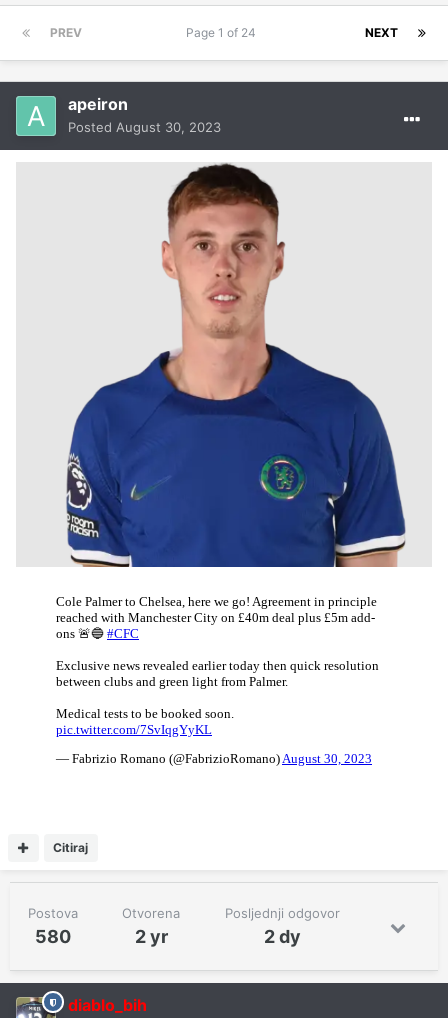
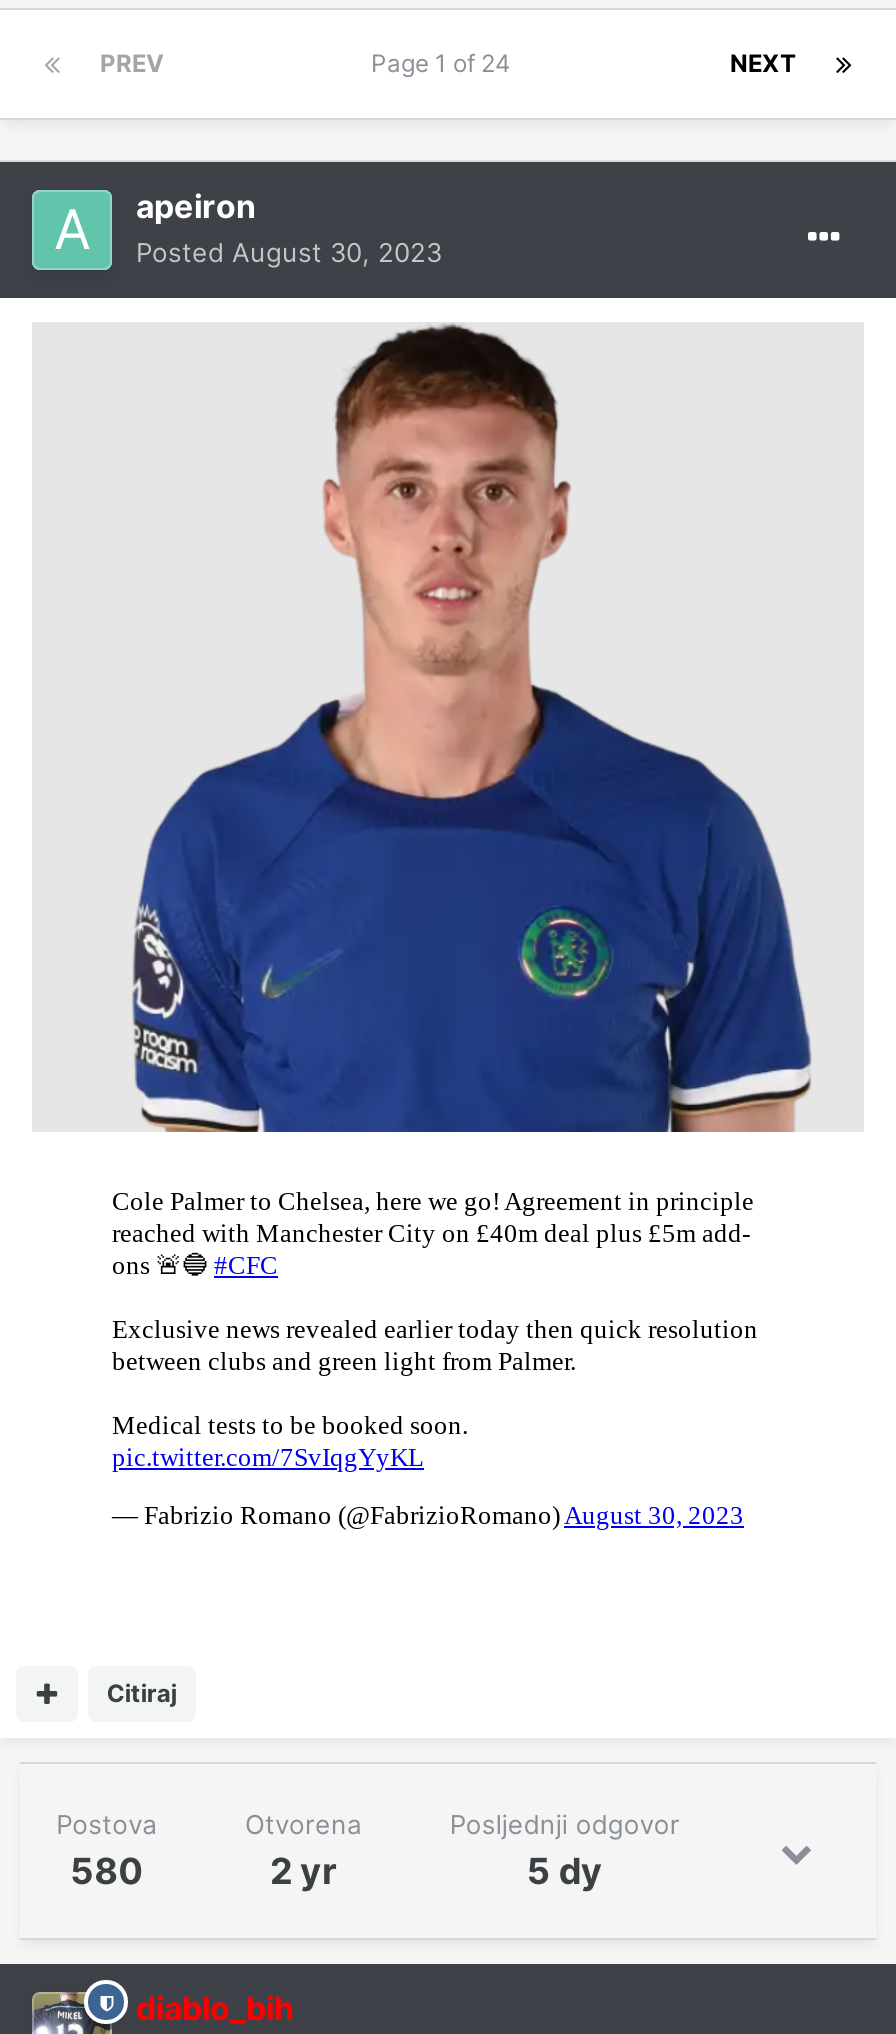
[264,926,301,947] 2 dy -> [527,1851,603,1893] 5 dy

